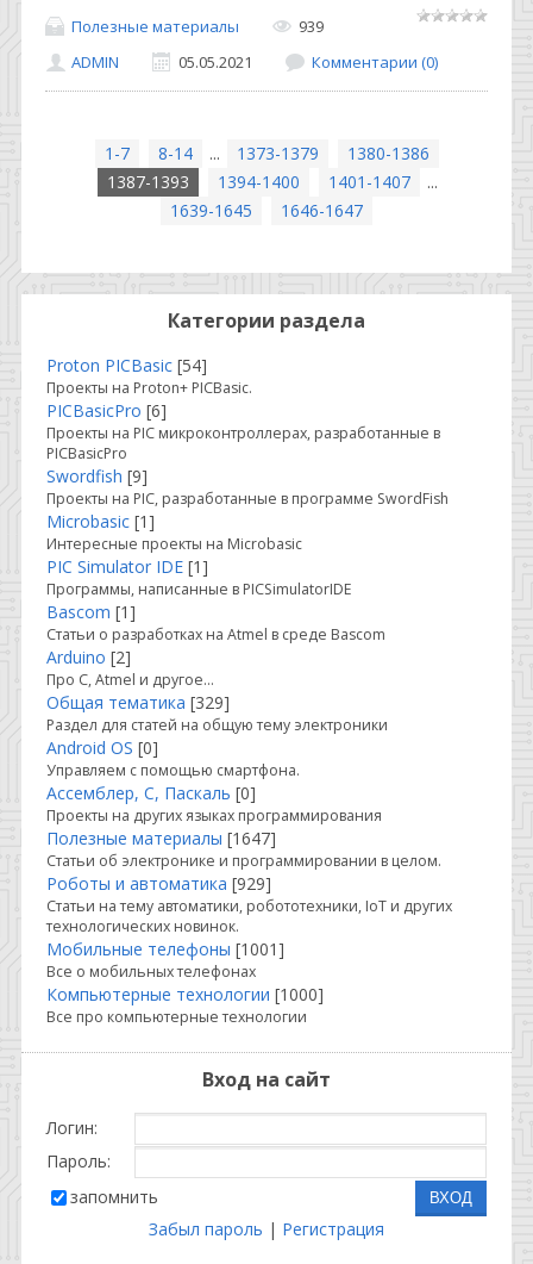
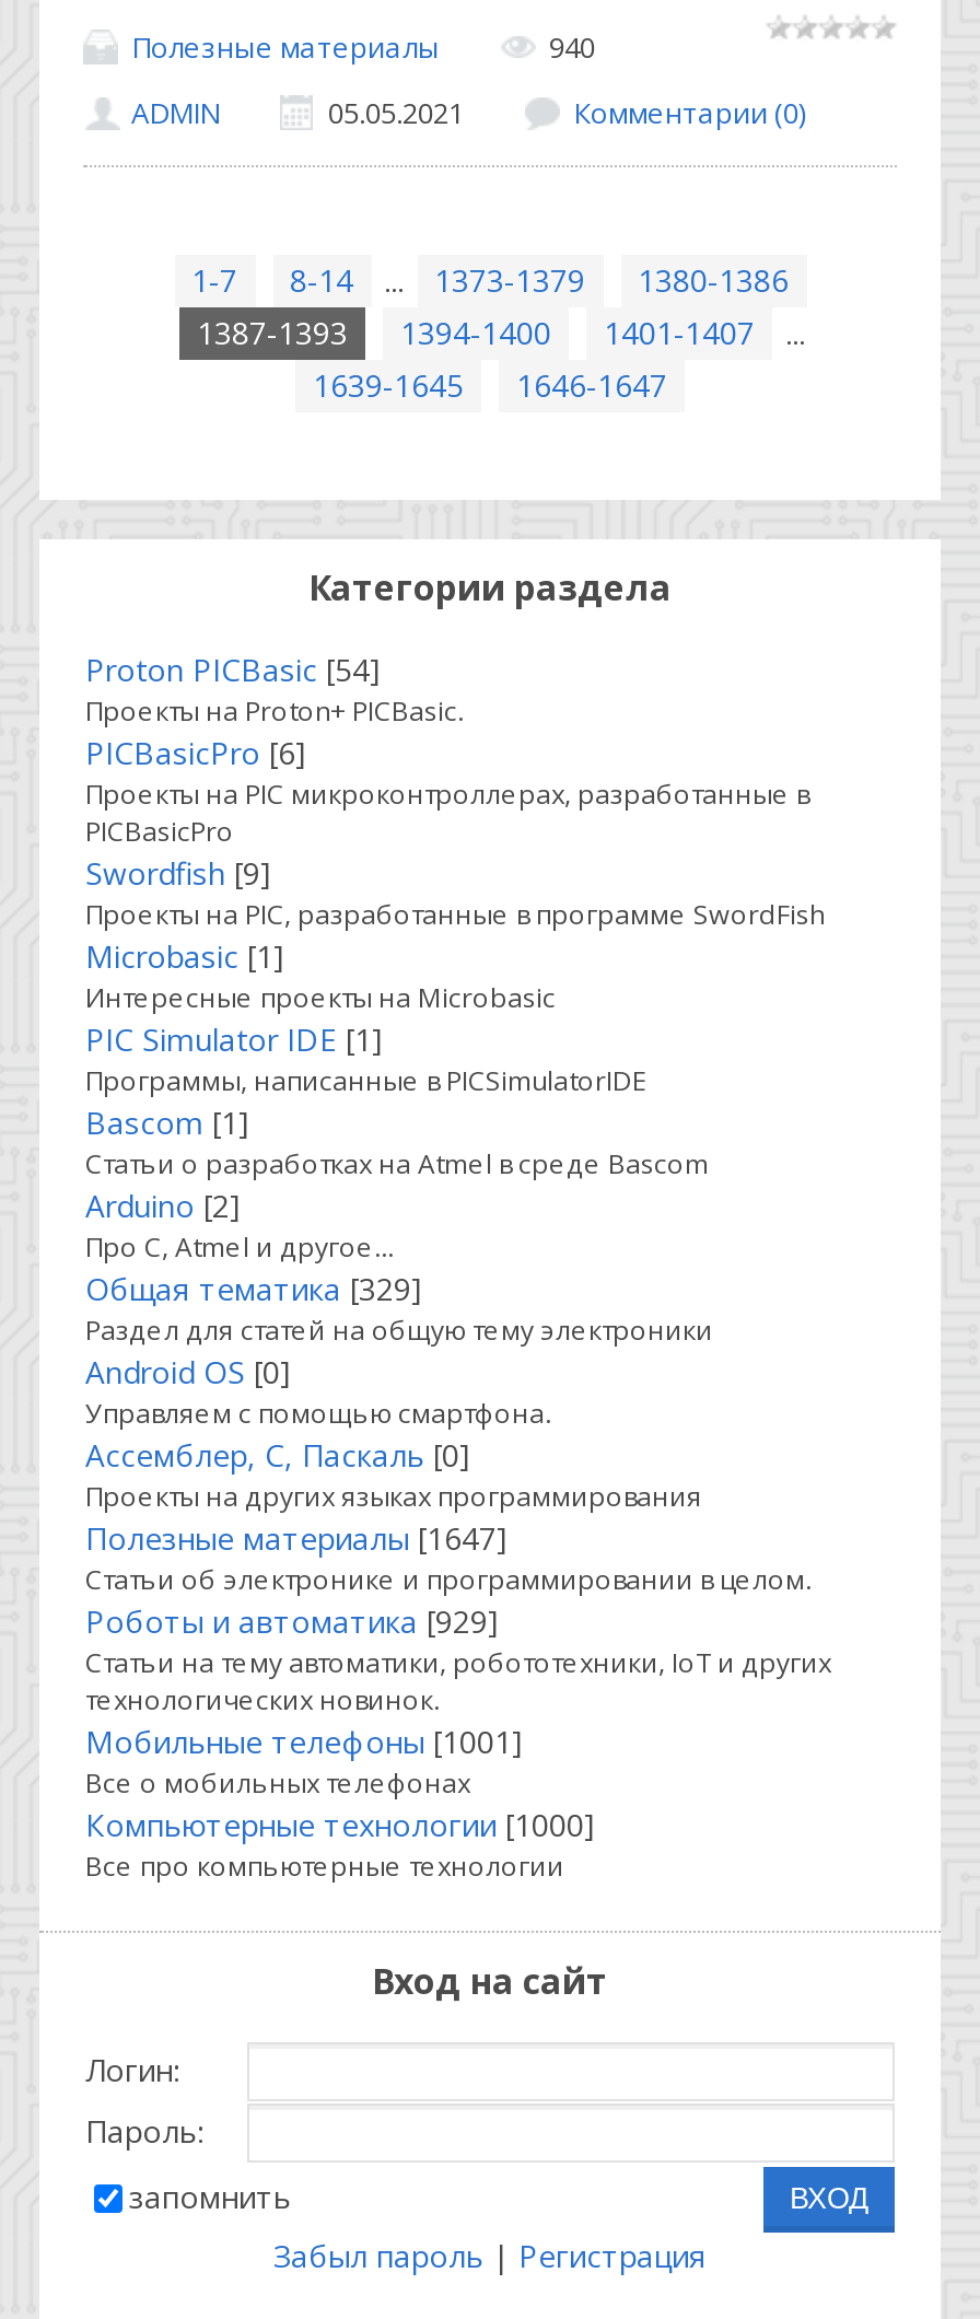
[299,16,324,37] 939 -> [549,28,595,67] 940

